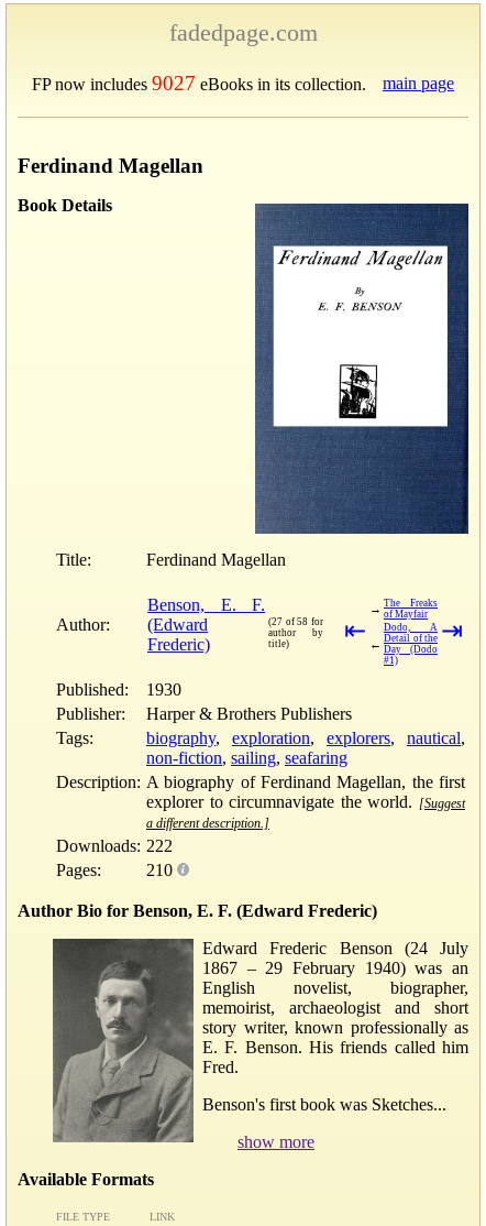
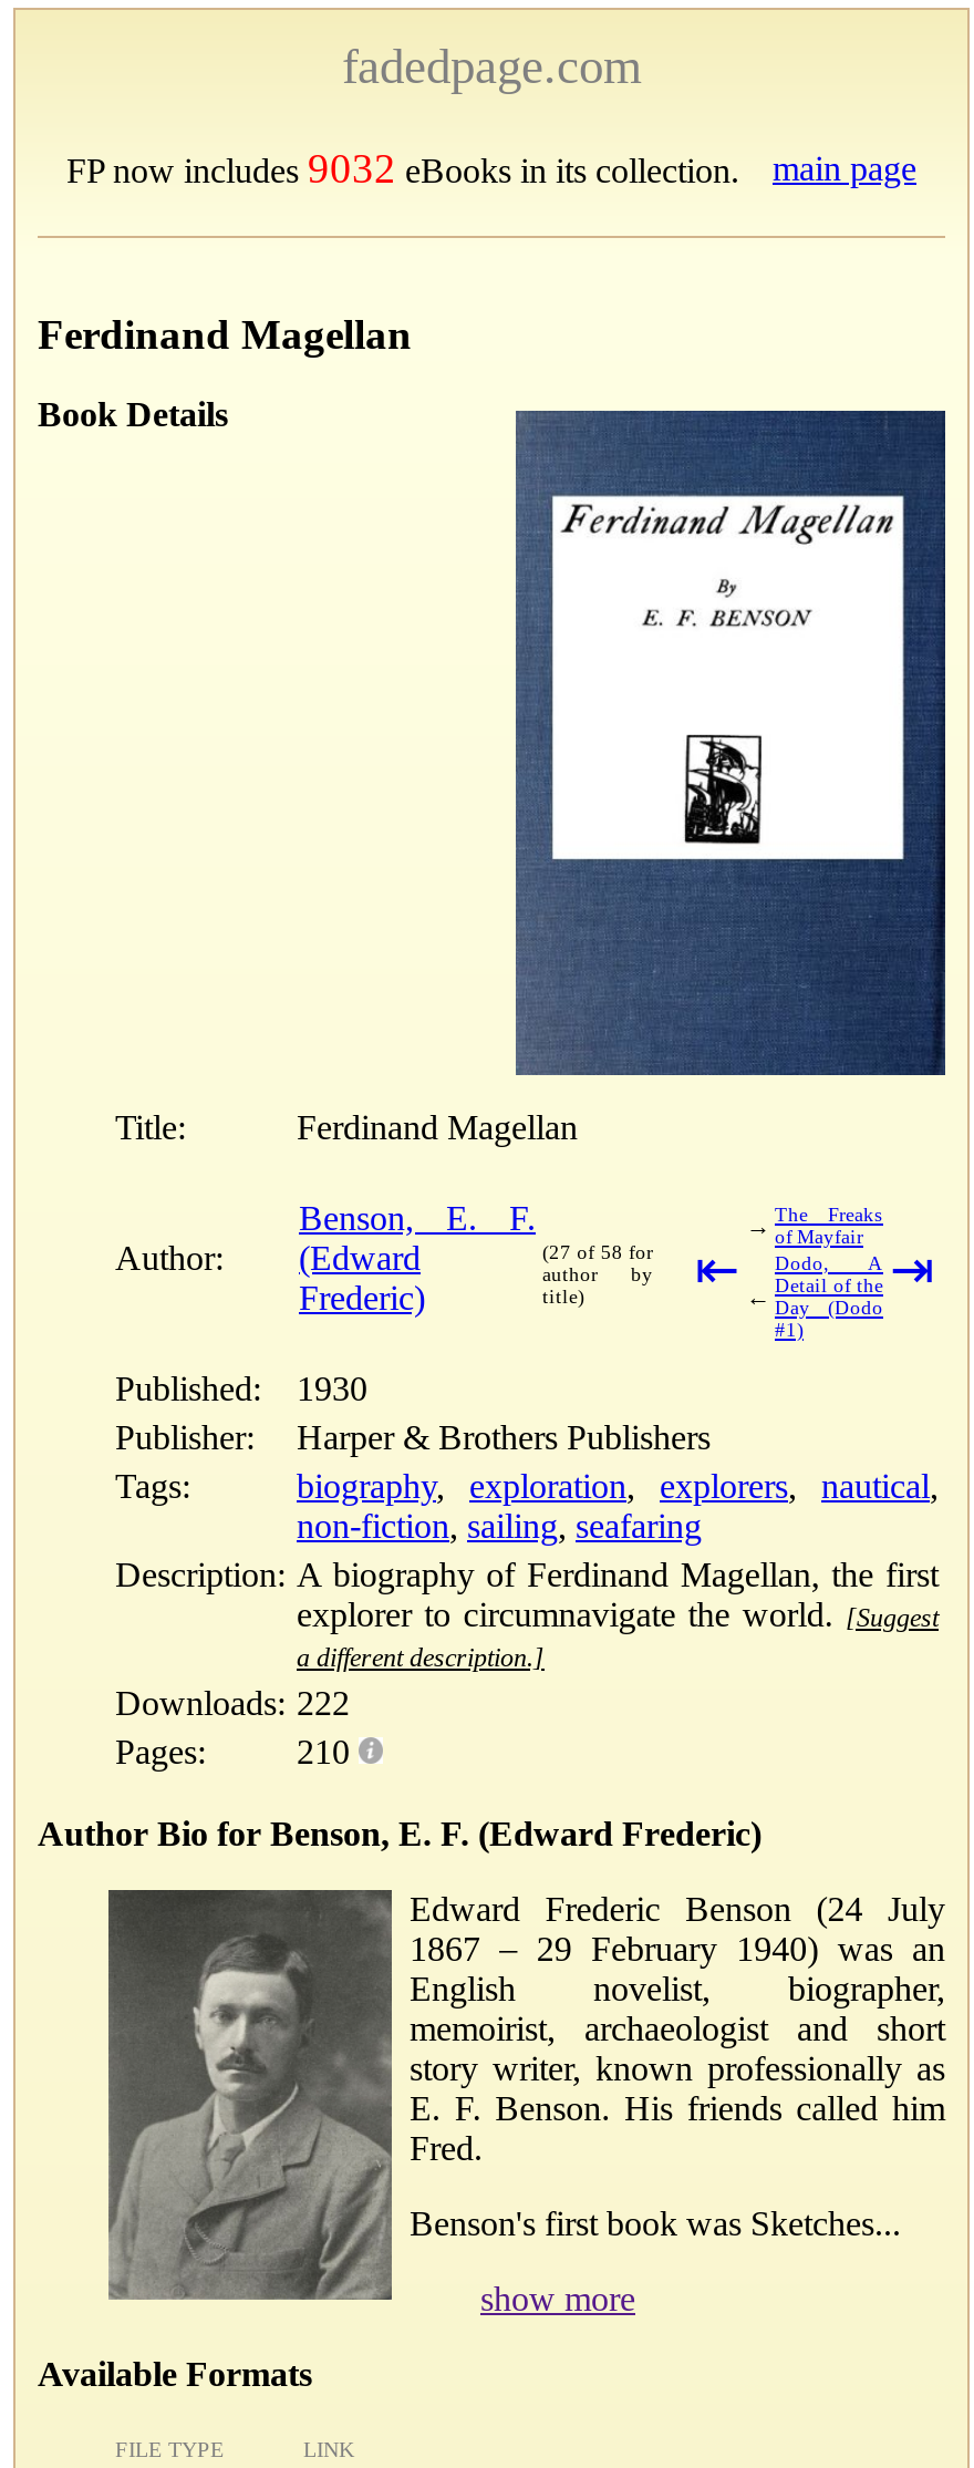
[32,72,366,95] FP now includes 9027 eBooks in its collection. -> [66,145,739,192] FP now includes 9032 eBooks in its collection.

